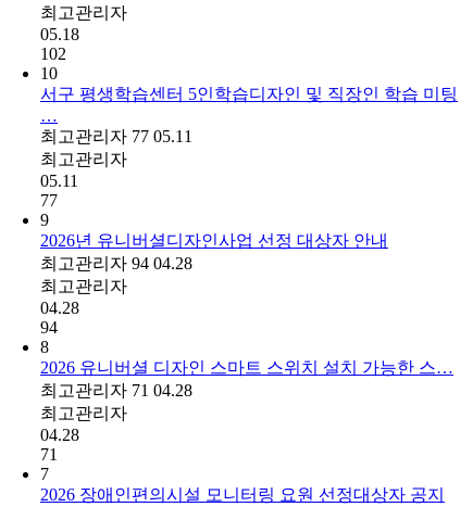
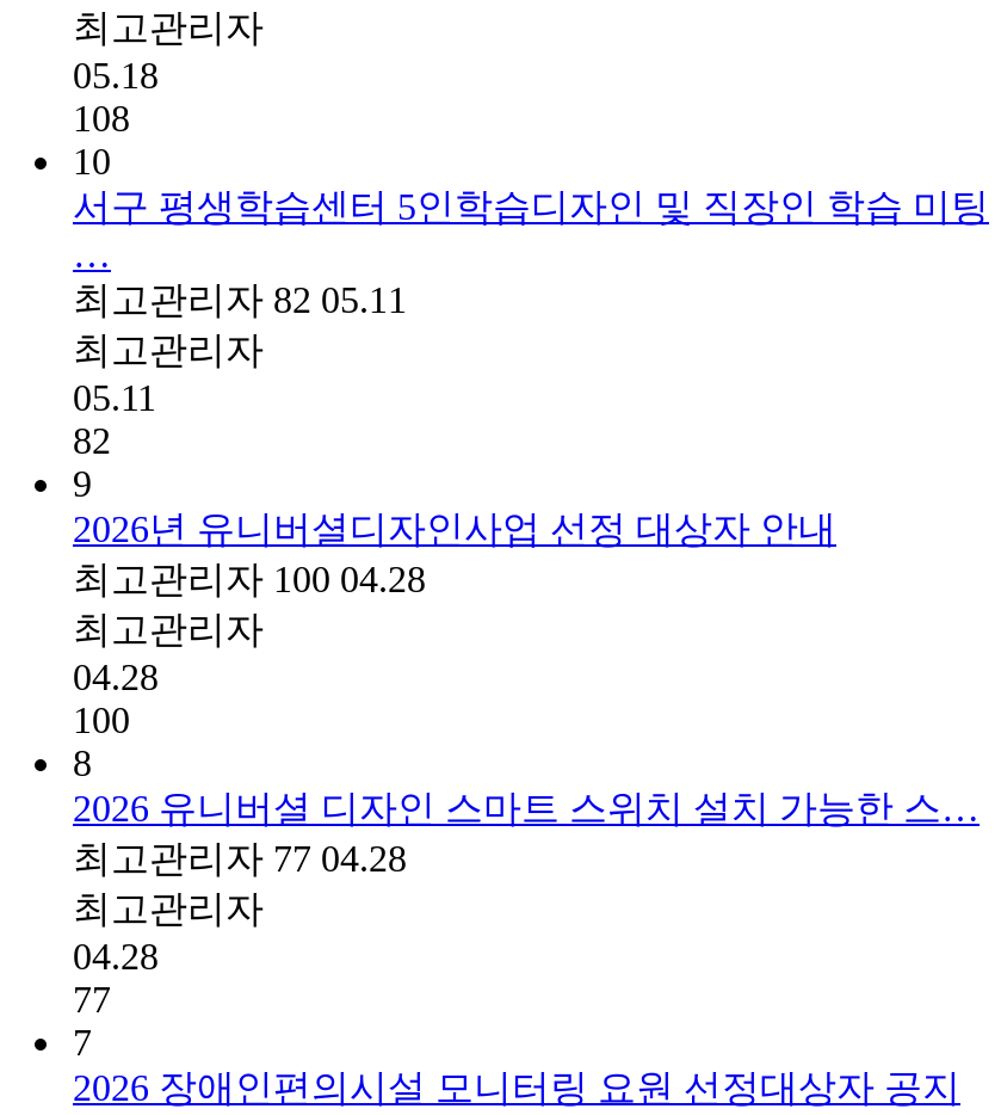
[40,44,66,63] 102 -> [73,97,130,138] 108
[40,127,192,145] 최고관리자 77 05.11 -> [73,279,407,319] 최고관리자 82 05.11
[40,191,58,209] 77 -> [73,420,111,460] 82
[40,254,192,272] 최고관리자 94 04.28 -> [73,558,426,599] 최고관리자 100 04.28
[40,318,58,336] 94 -> [73,699,130,740] 100
[40,381,192,399] 최고관리자 71 04.28 -> [73,838,407,878] 최고관리자 77 04.28
[40,445,58,463] 71 -> [73,978,111,1019] 77

